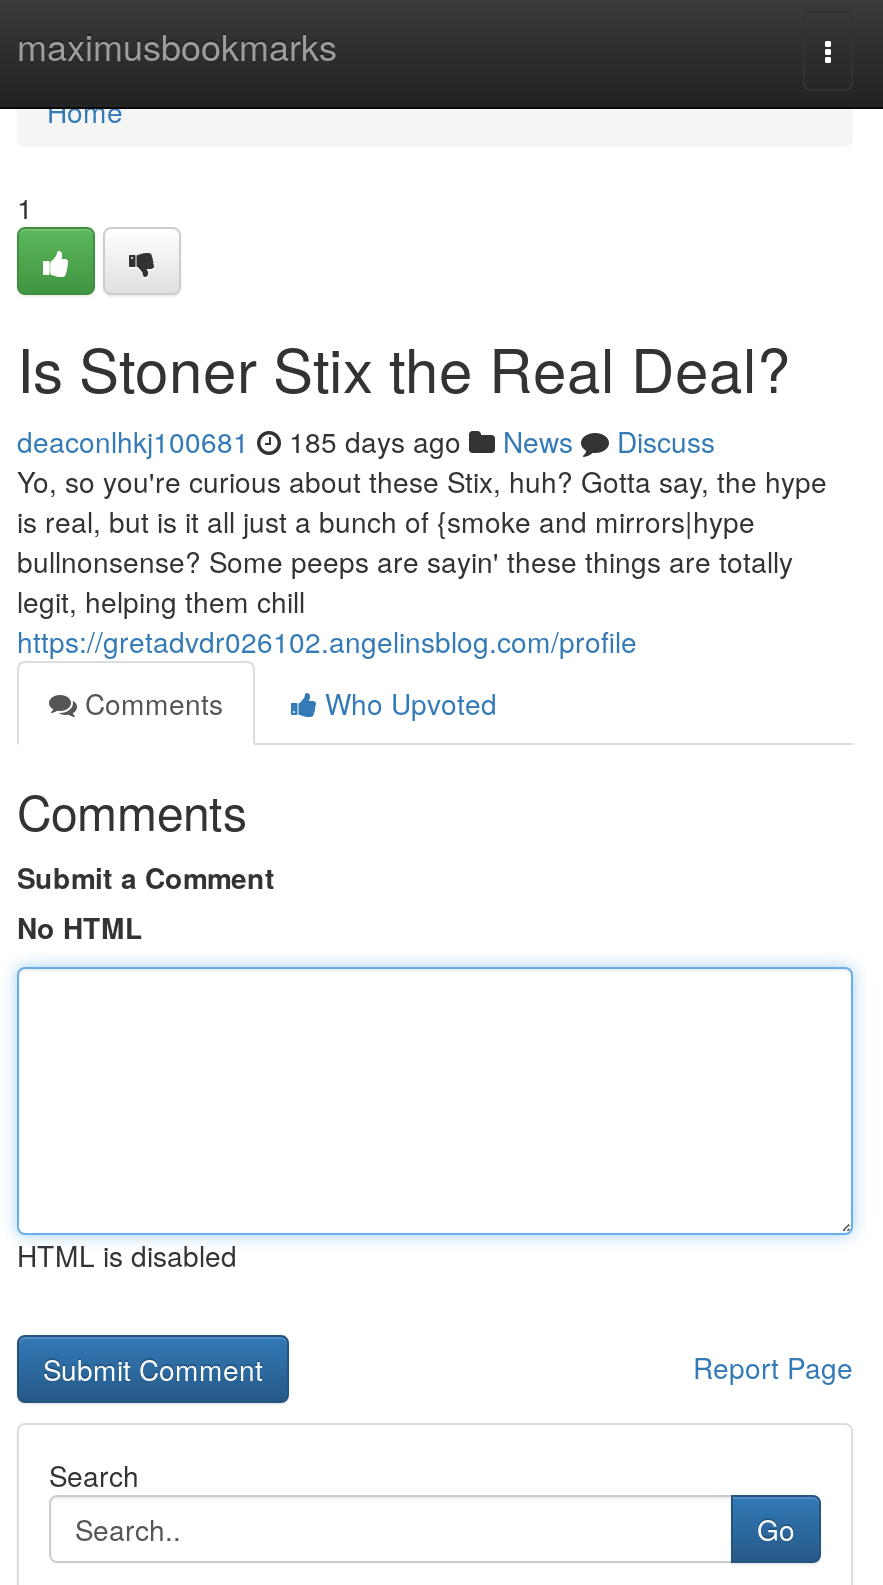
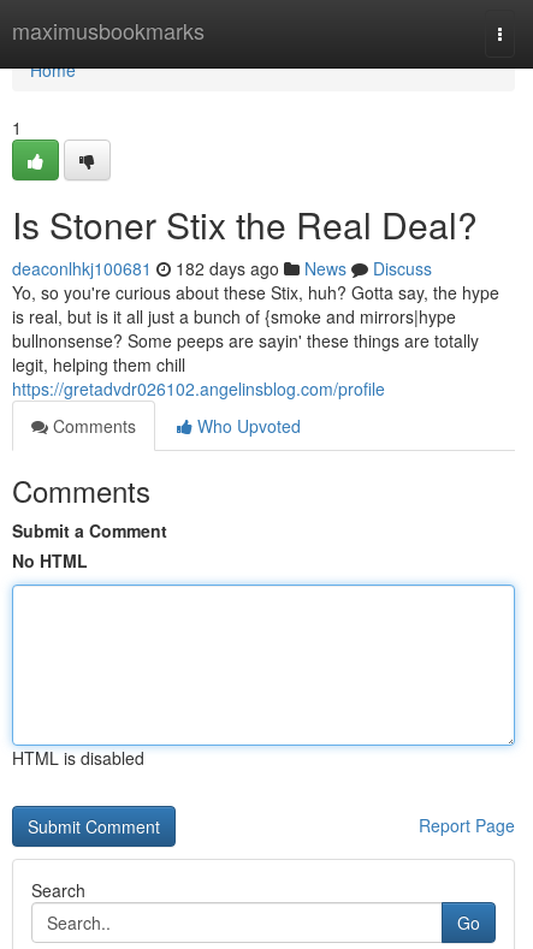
[17,421,715,461] deaconlhkj100681 185 days ago News Discuss -> [12,256,432,280] deaconlhkj100681 182 days ago News Discuss

